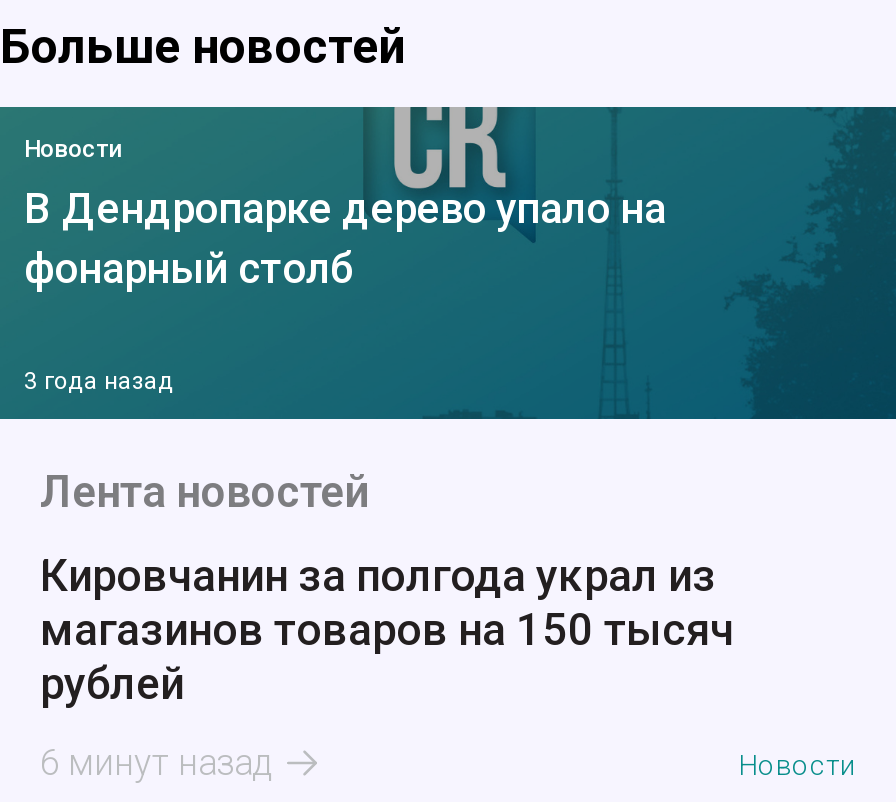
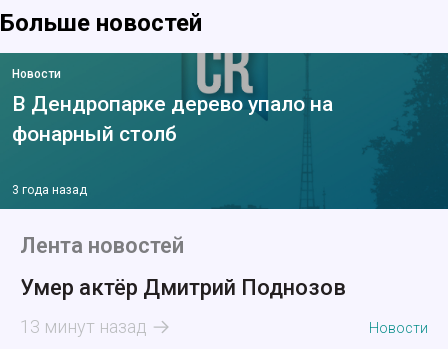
[40,552,734,710] Кировчанин за полгода украл из | магазинов товаров на 150 тысяч | рублей -> [20,275,346,300] Умер актёр Дмитрий Поднозов
[40,742,274,784] 6 минут назад -> [20,316,147,337] 13 минут назад

